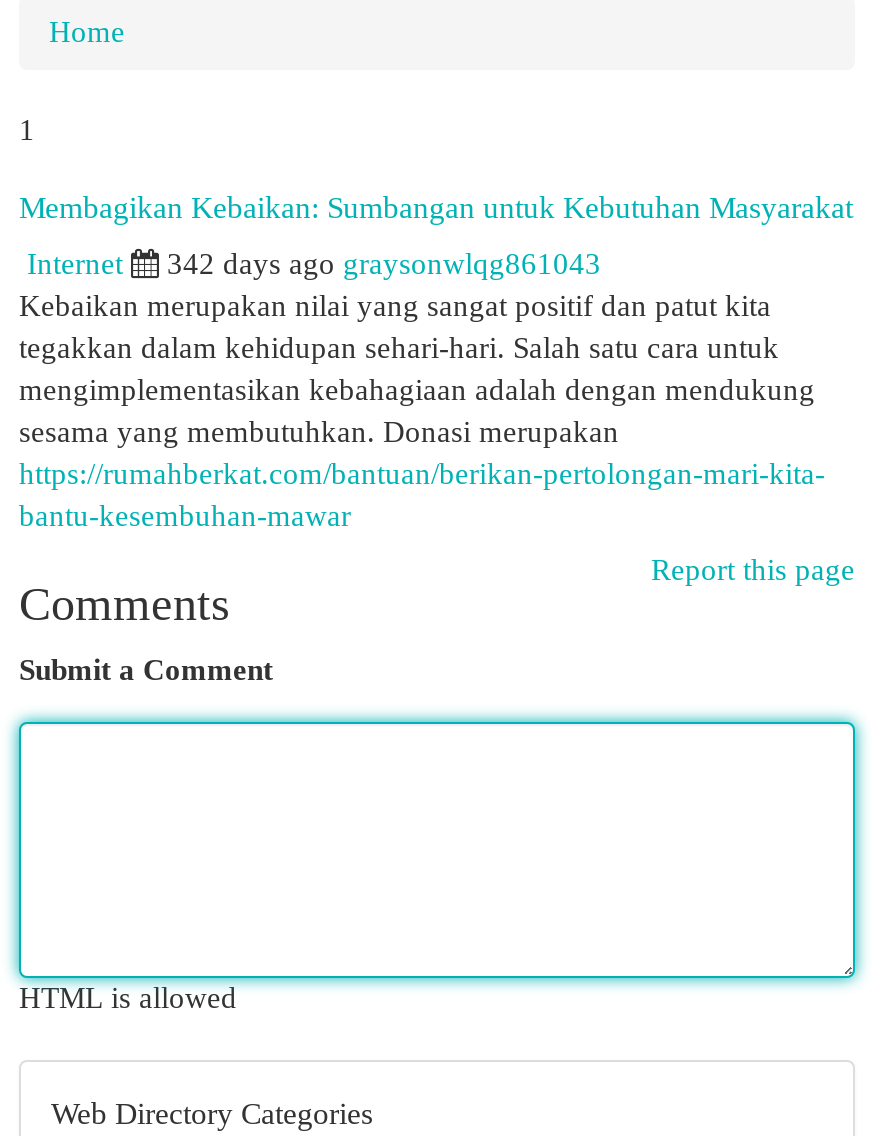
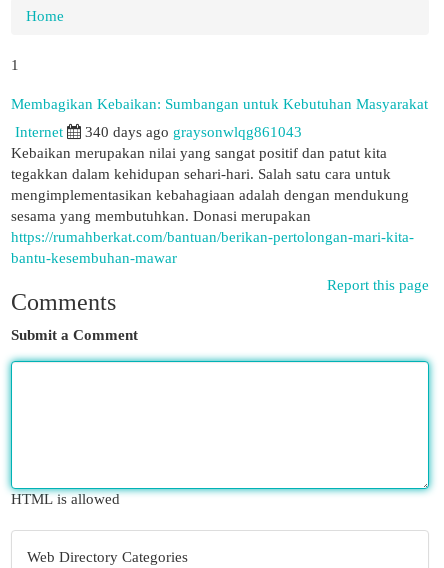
[167,248,601,280] 342 days ago graysonwlqg861043 -> [85,124,302,140] 340 days ago graysonwlqg861043

